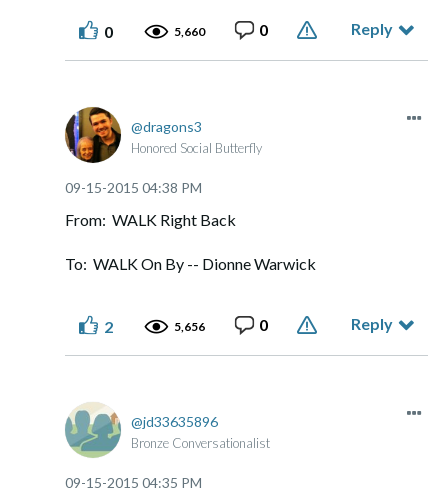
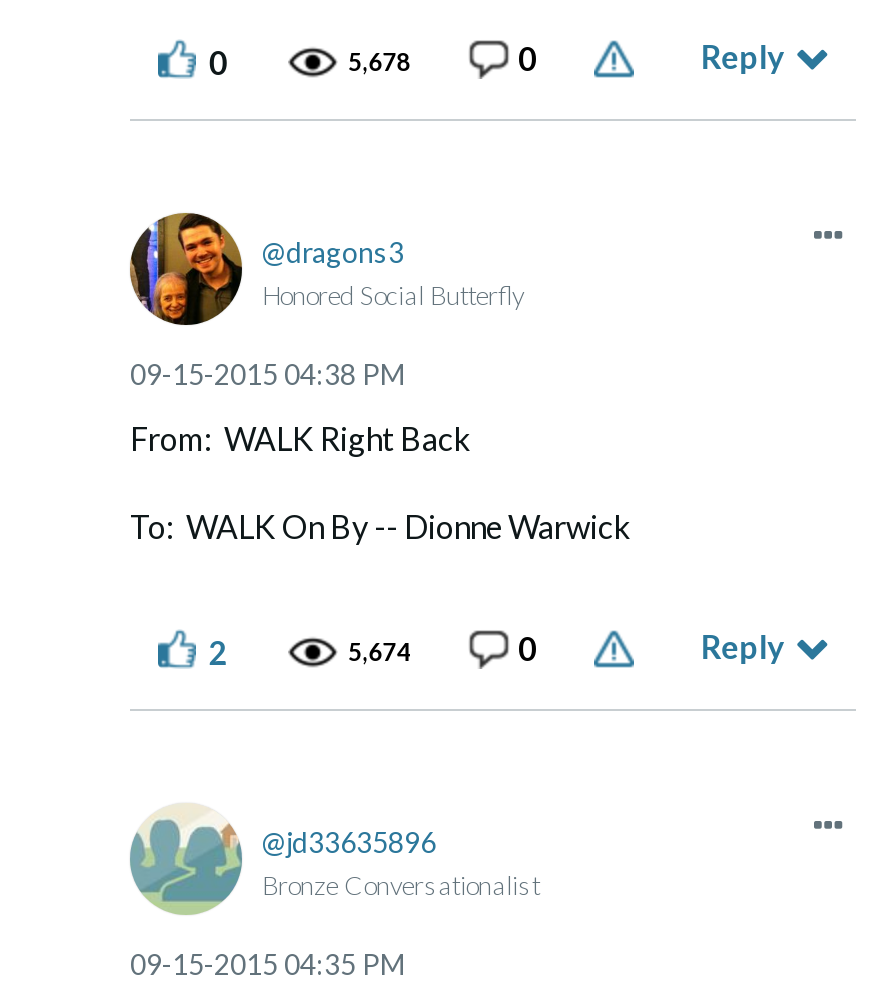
[174,24,205,39] 5,660 -> [348,46,410,76] 5,678
[174,319,205,334] 5,656 -> [348,636,410,666] 5,674

